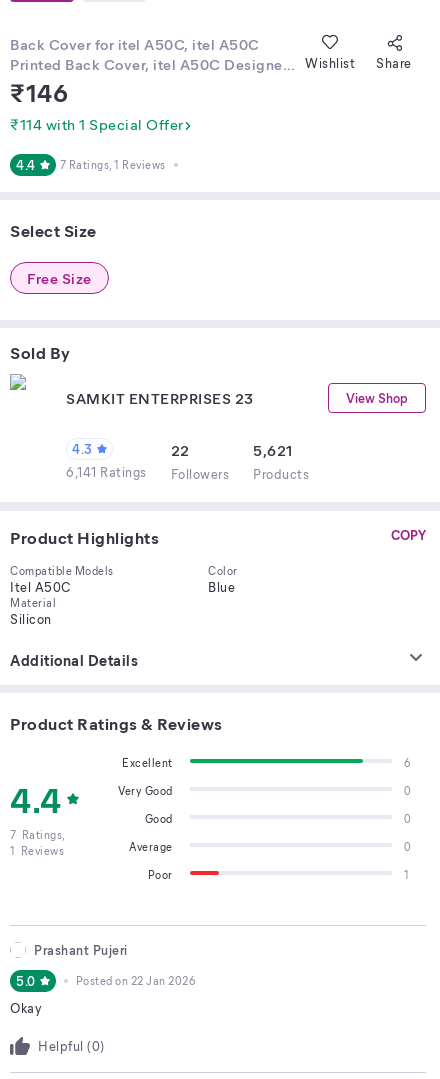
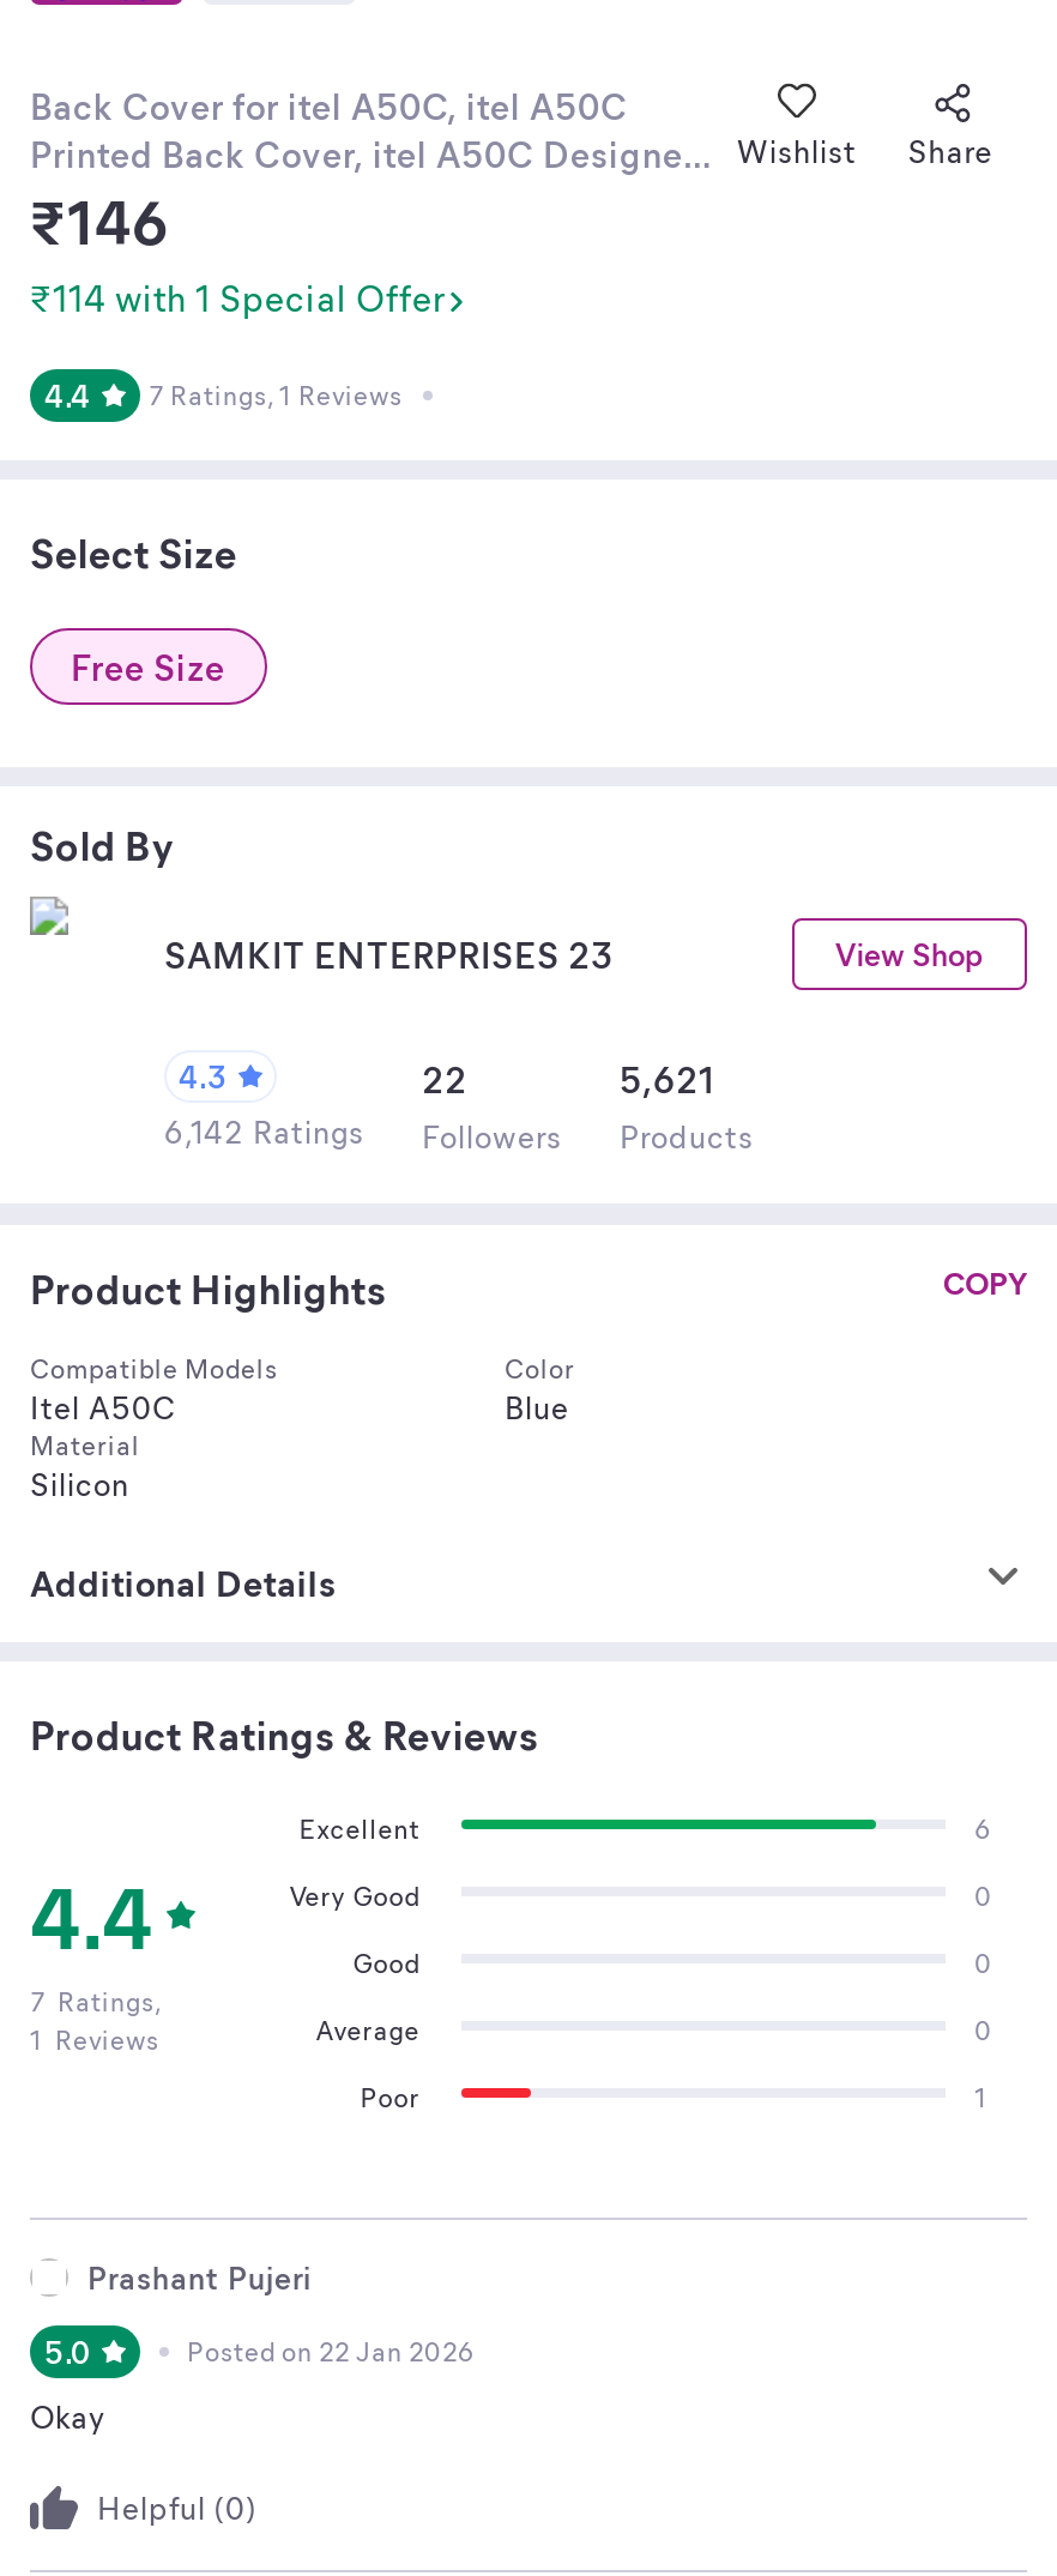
[66,463,309,482] 6,141 Ratings Followers Products -> [164,1110,754,1156] 6,142 Ratings Followers Products

